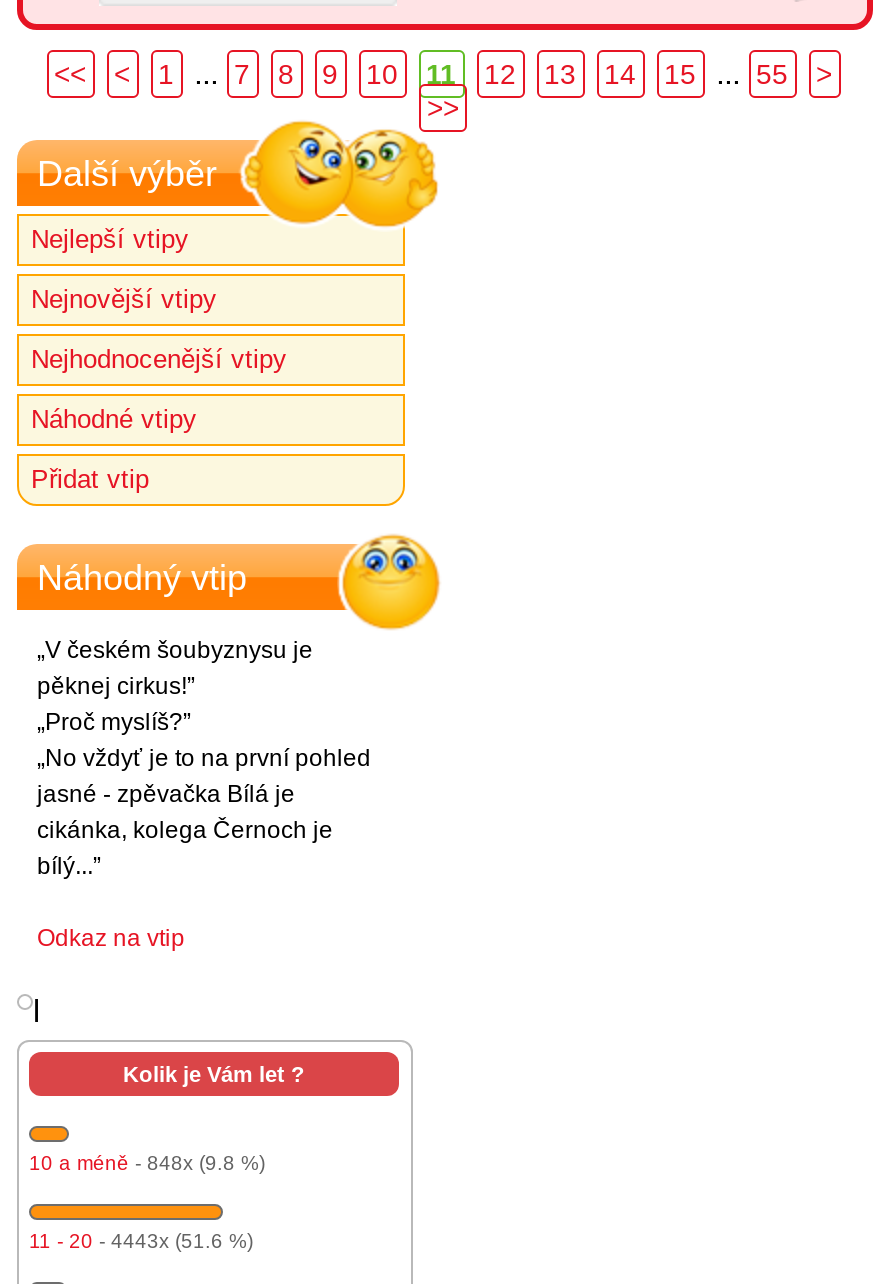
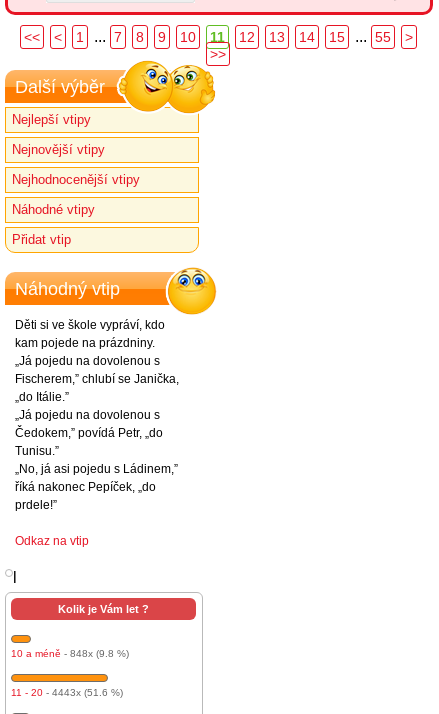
[37,636,371,880] „V českém šoubyznysu je | pěknej cirkus!” | „Proč myslíš?” | „No vždyť je to na první pohled | jasné - zpěvačka Bílá je | cikánka, kolega Černoch je | bílý...” -> [15,318,179,512] Děti si ve škole vypráví, kdo | kam pojede na prázdniny. | „Já pojedu na dovolenou s | Fischerem,” chlubí se Janička, | „do Itálie.” | „Já pojedu na dovolenou s | Čedokem,” povídá Petr, „do | Tunisu.” | „No, já asi pojedu s Ládinem,” | říká nakonec Pepíček, „do | prdele!”

